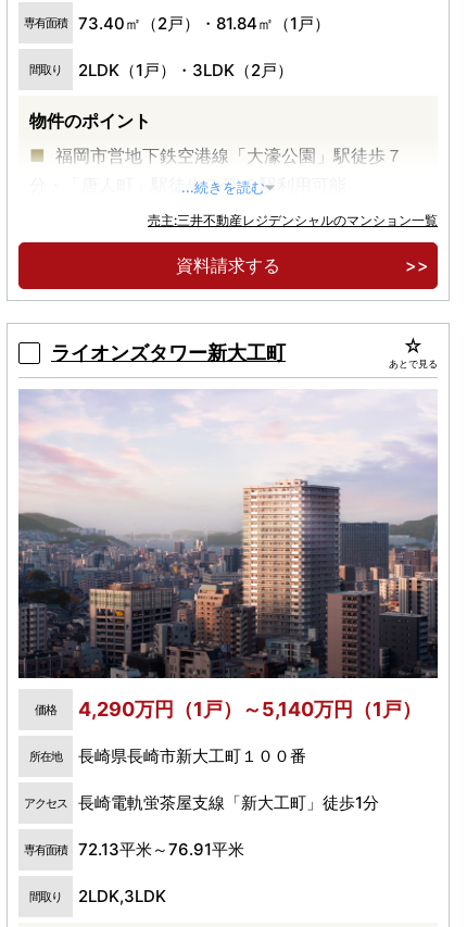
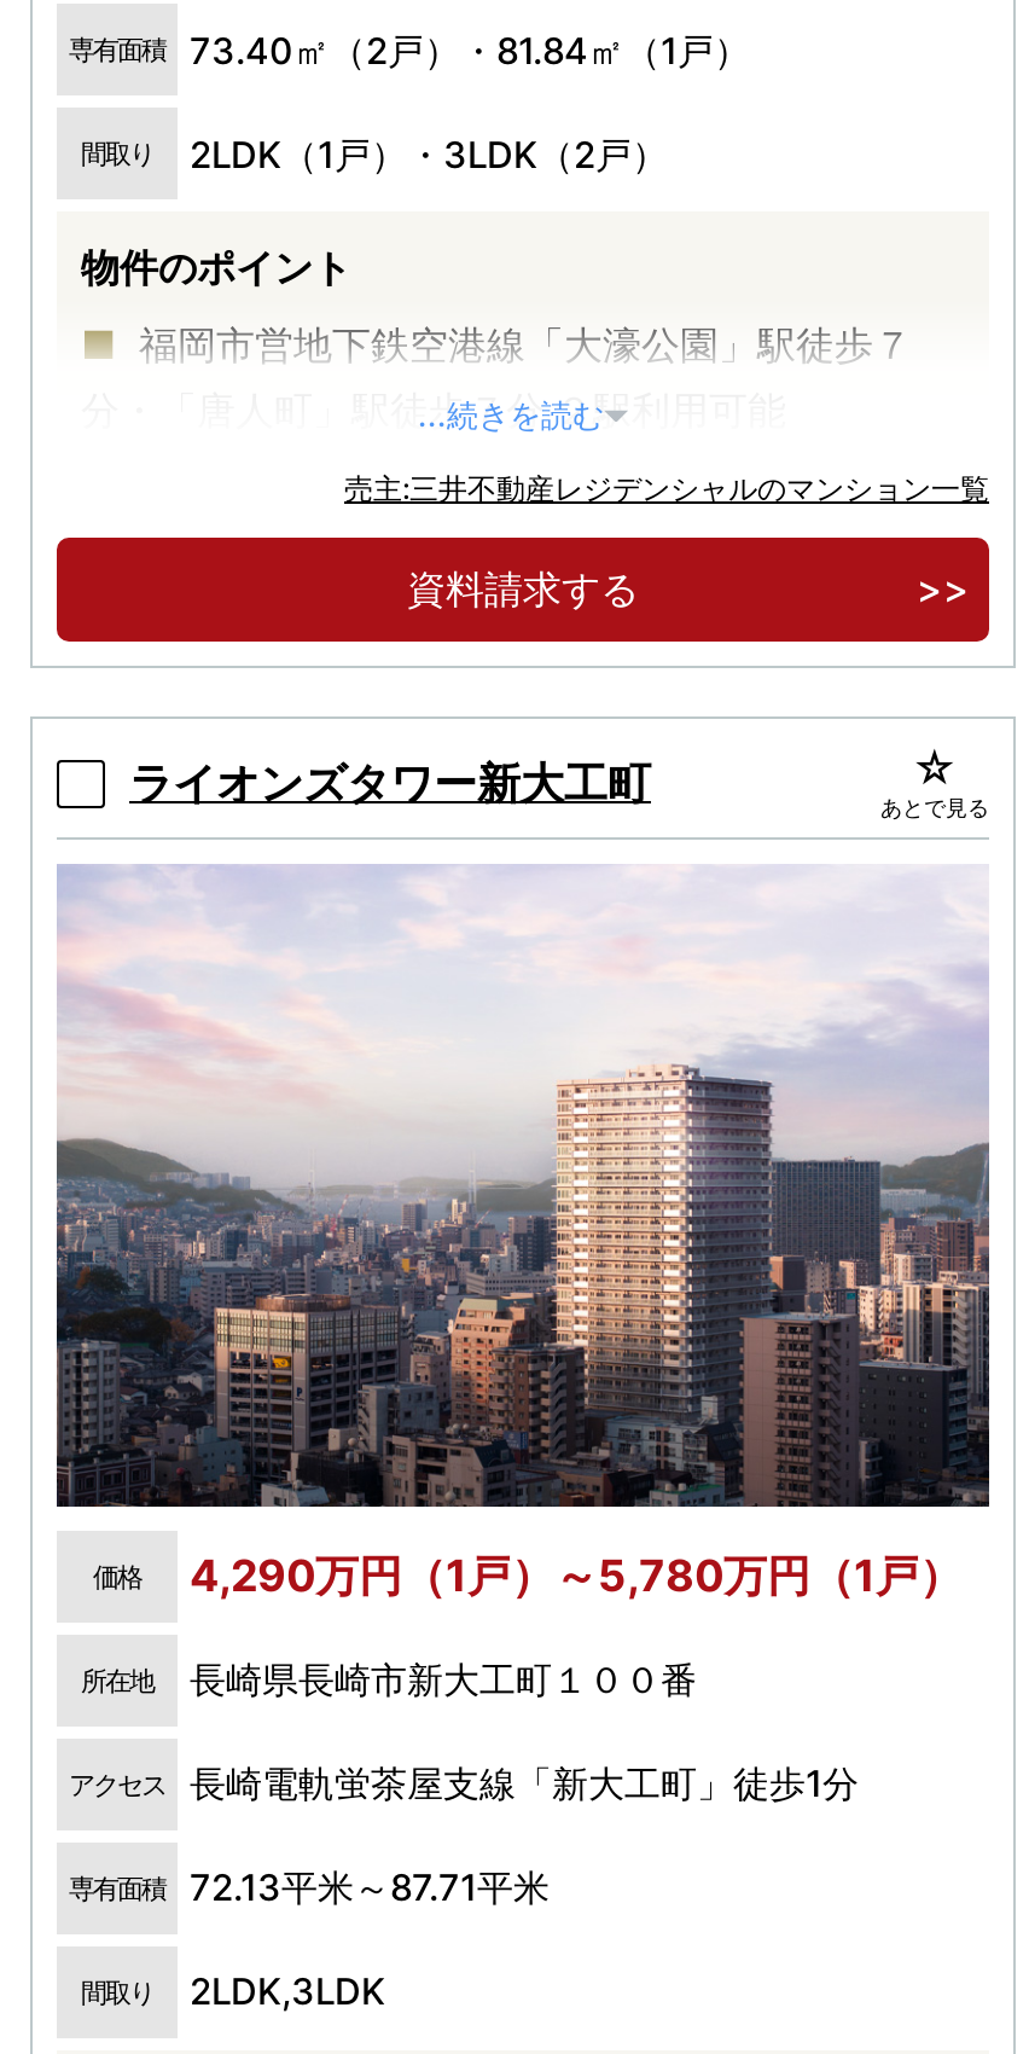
[78,697,421,720] 4,290万円（1戸）～5,140万円（1戸） -> [190,1550,963,1600] 4,290万円（1戸）～5,780万円（1戸）
[24,839,244,860] 専有面積 72.13平米～76.91平米 -> [69,1865,550,1911] 専有面積 72.13平米～87.71平米

